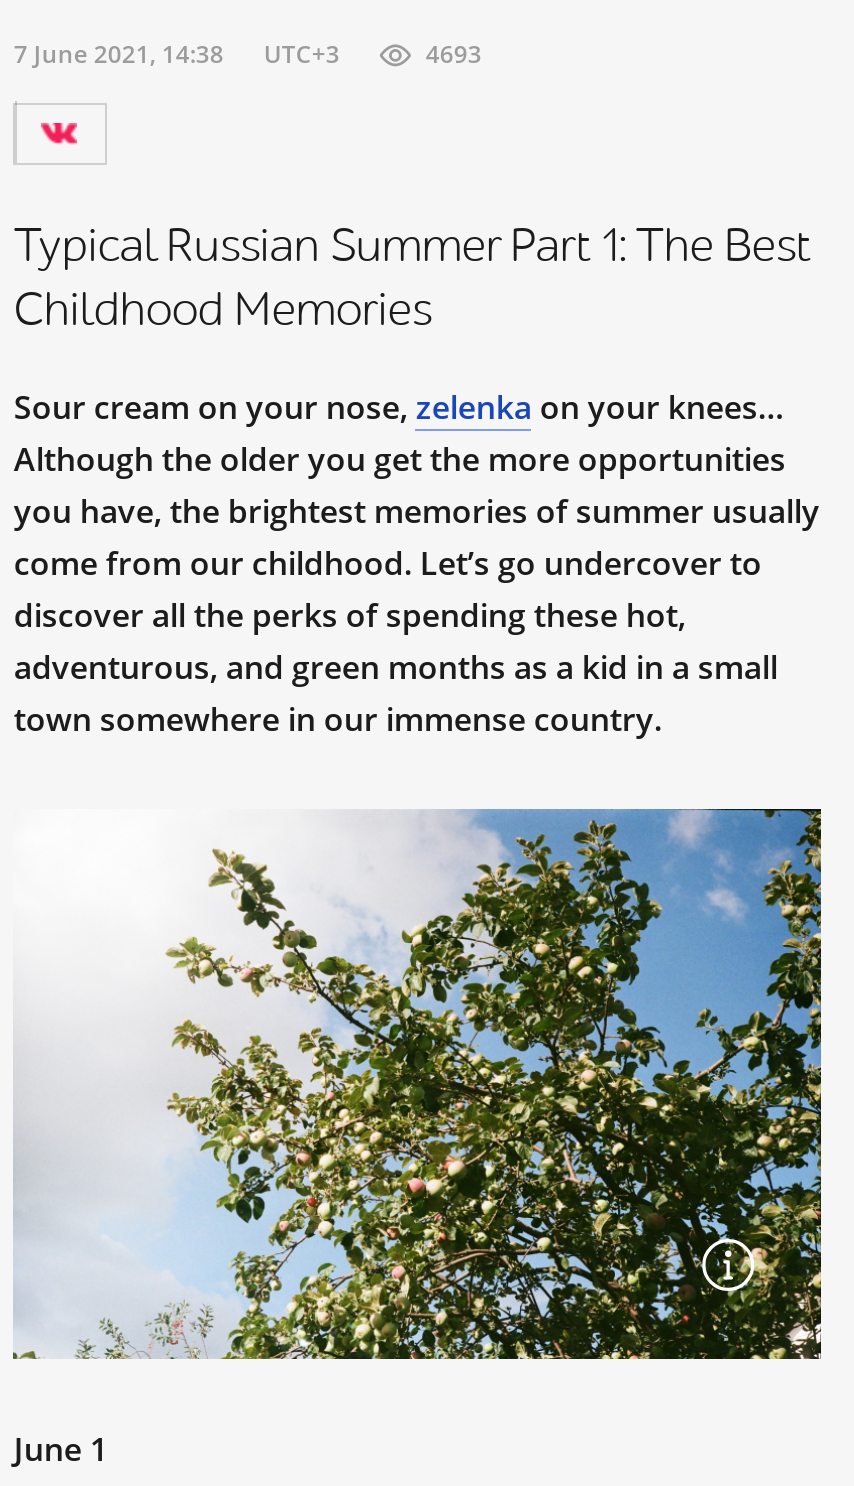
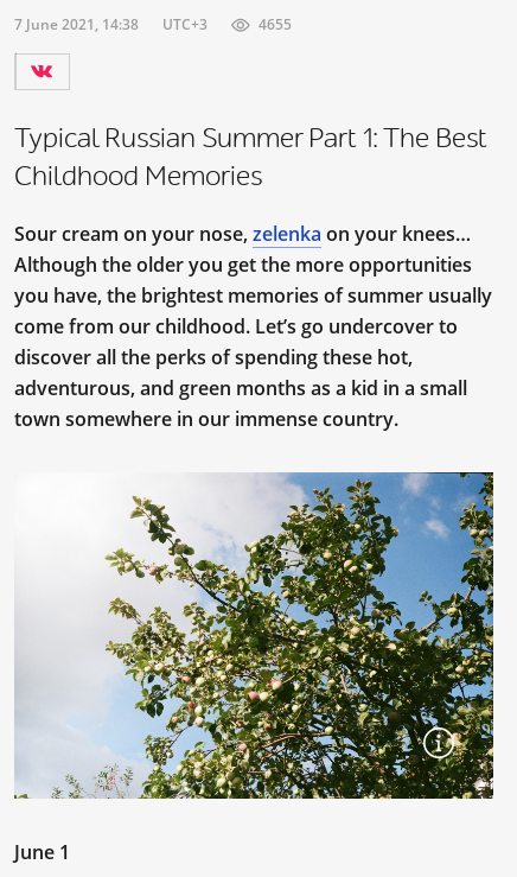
[426,37,482,71] 4693 -> [259,14,292,34] 4655

